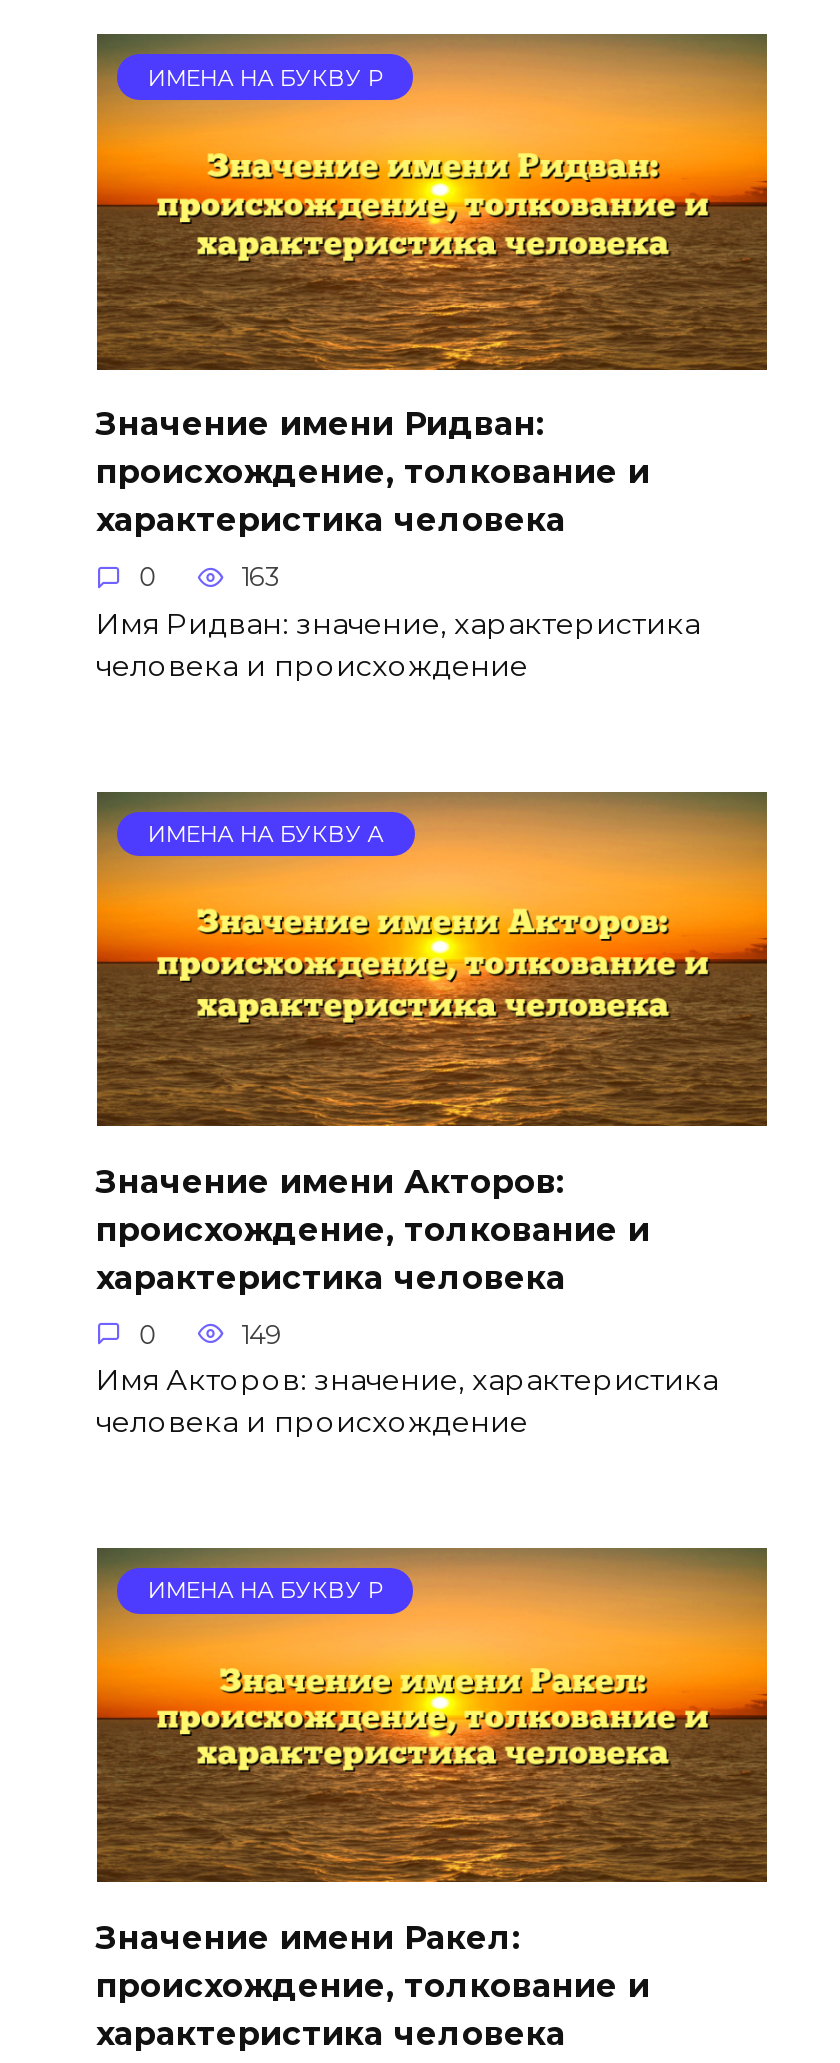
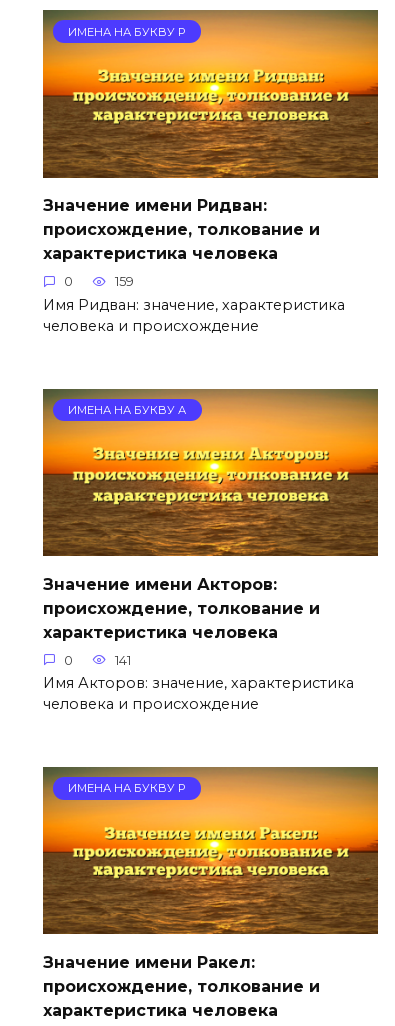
[241,563,281,593] 163 -> [115,274,134,289] 159
[241,1319,281,1349] 149 -> [115,653,131,668] 141

